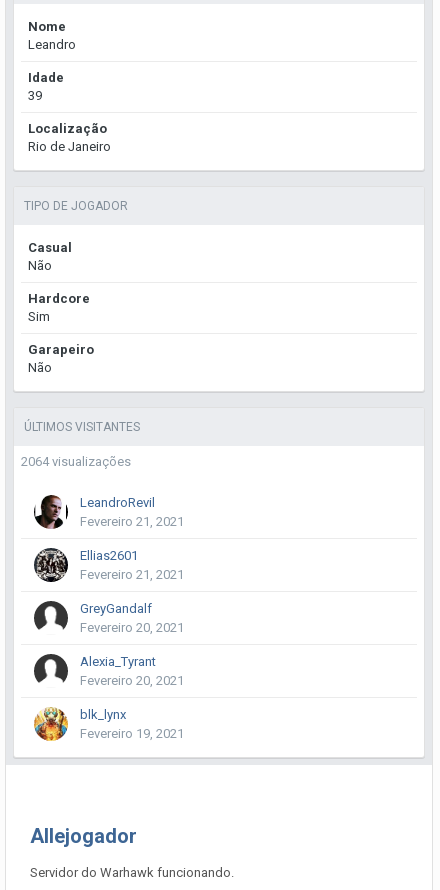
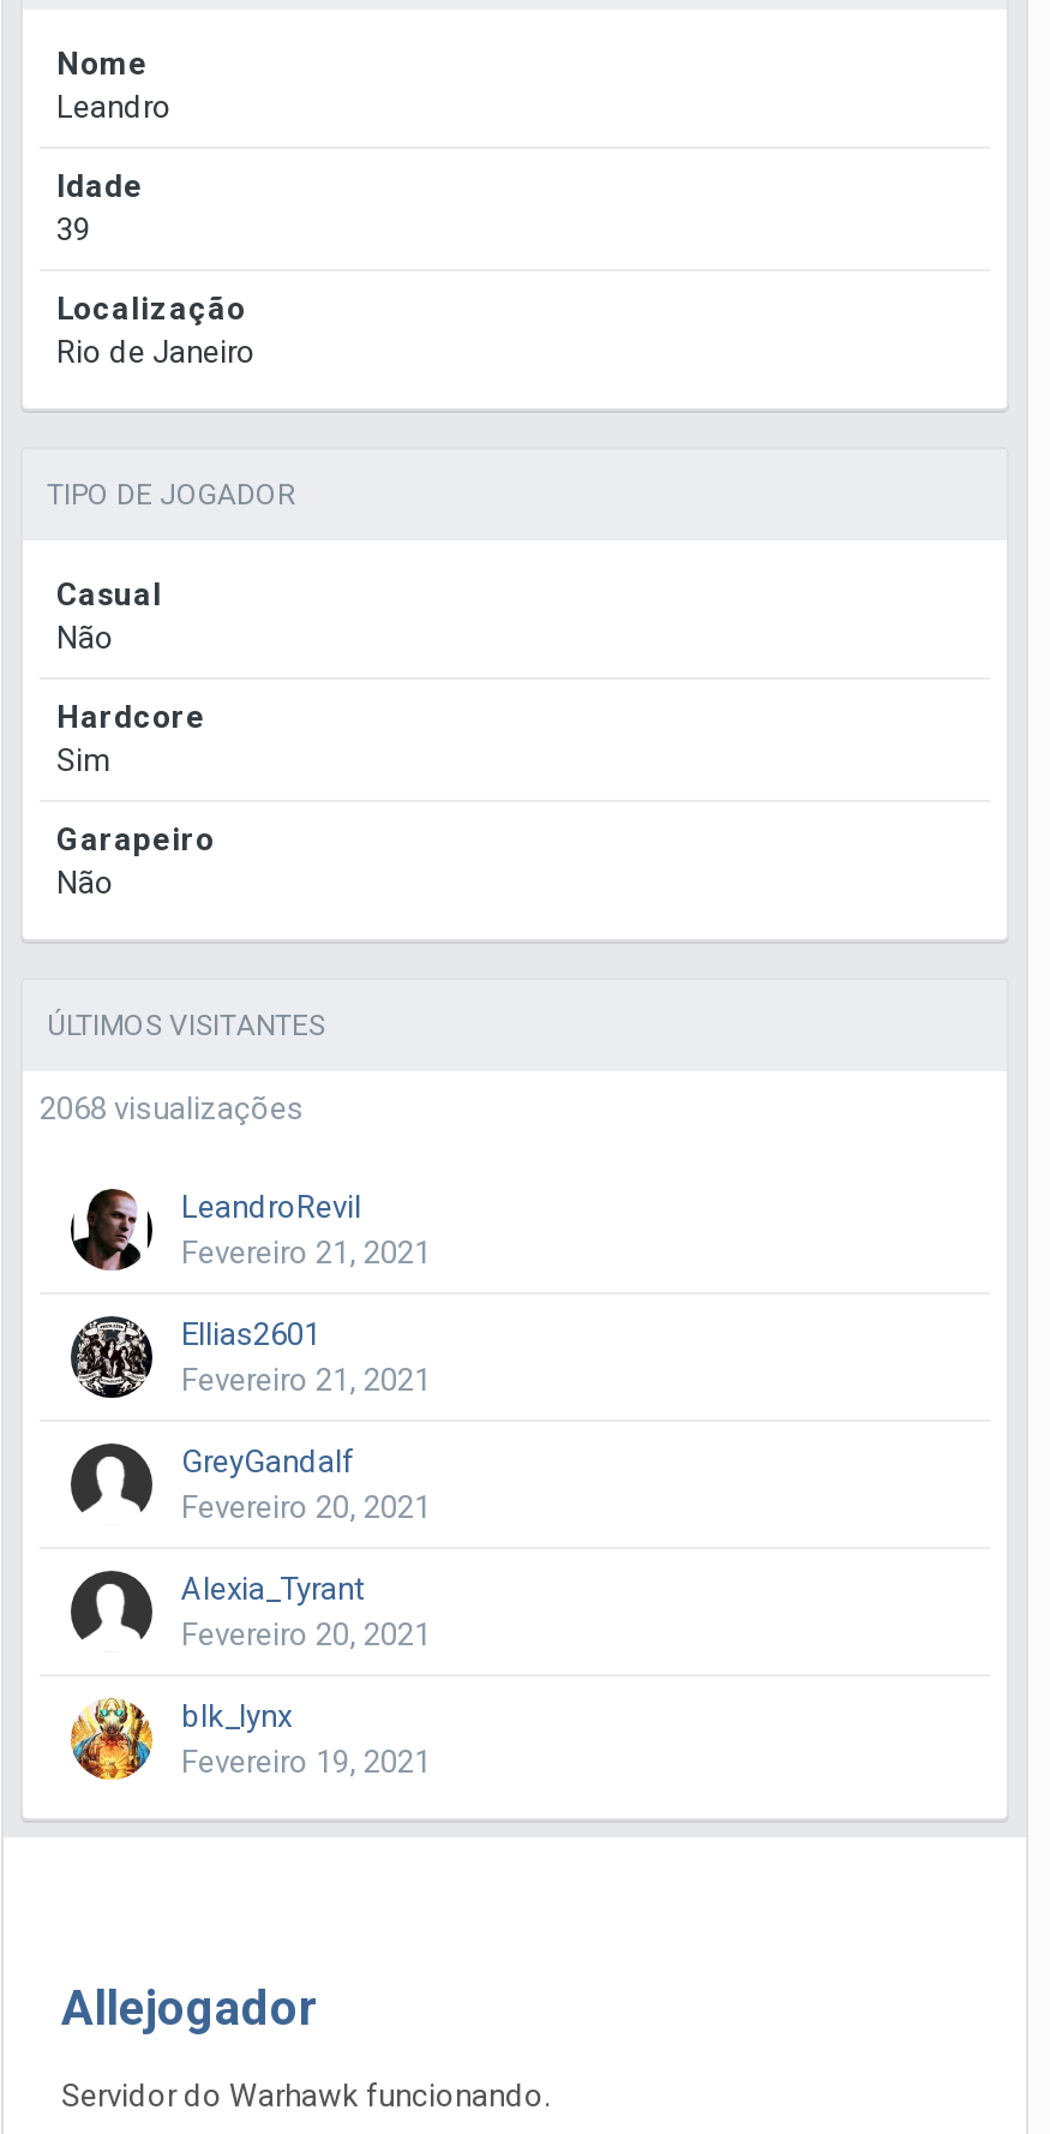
[21,454,131,469] 2064 visualizações -> [40,1090,304,1126] 2068 visualizações

